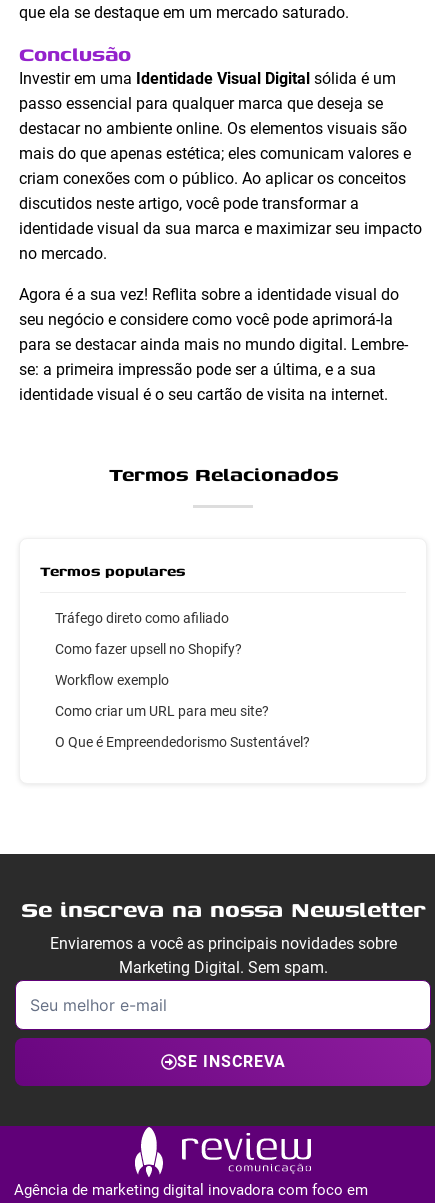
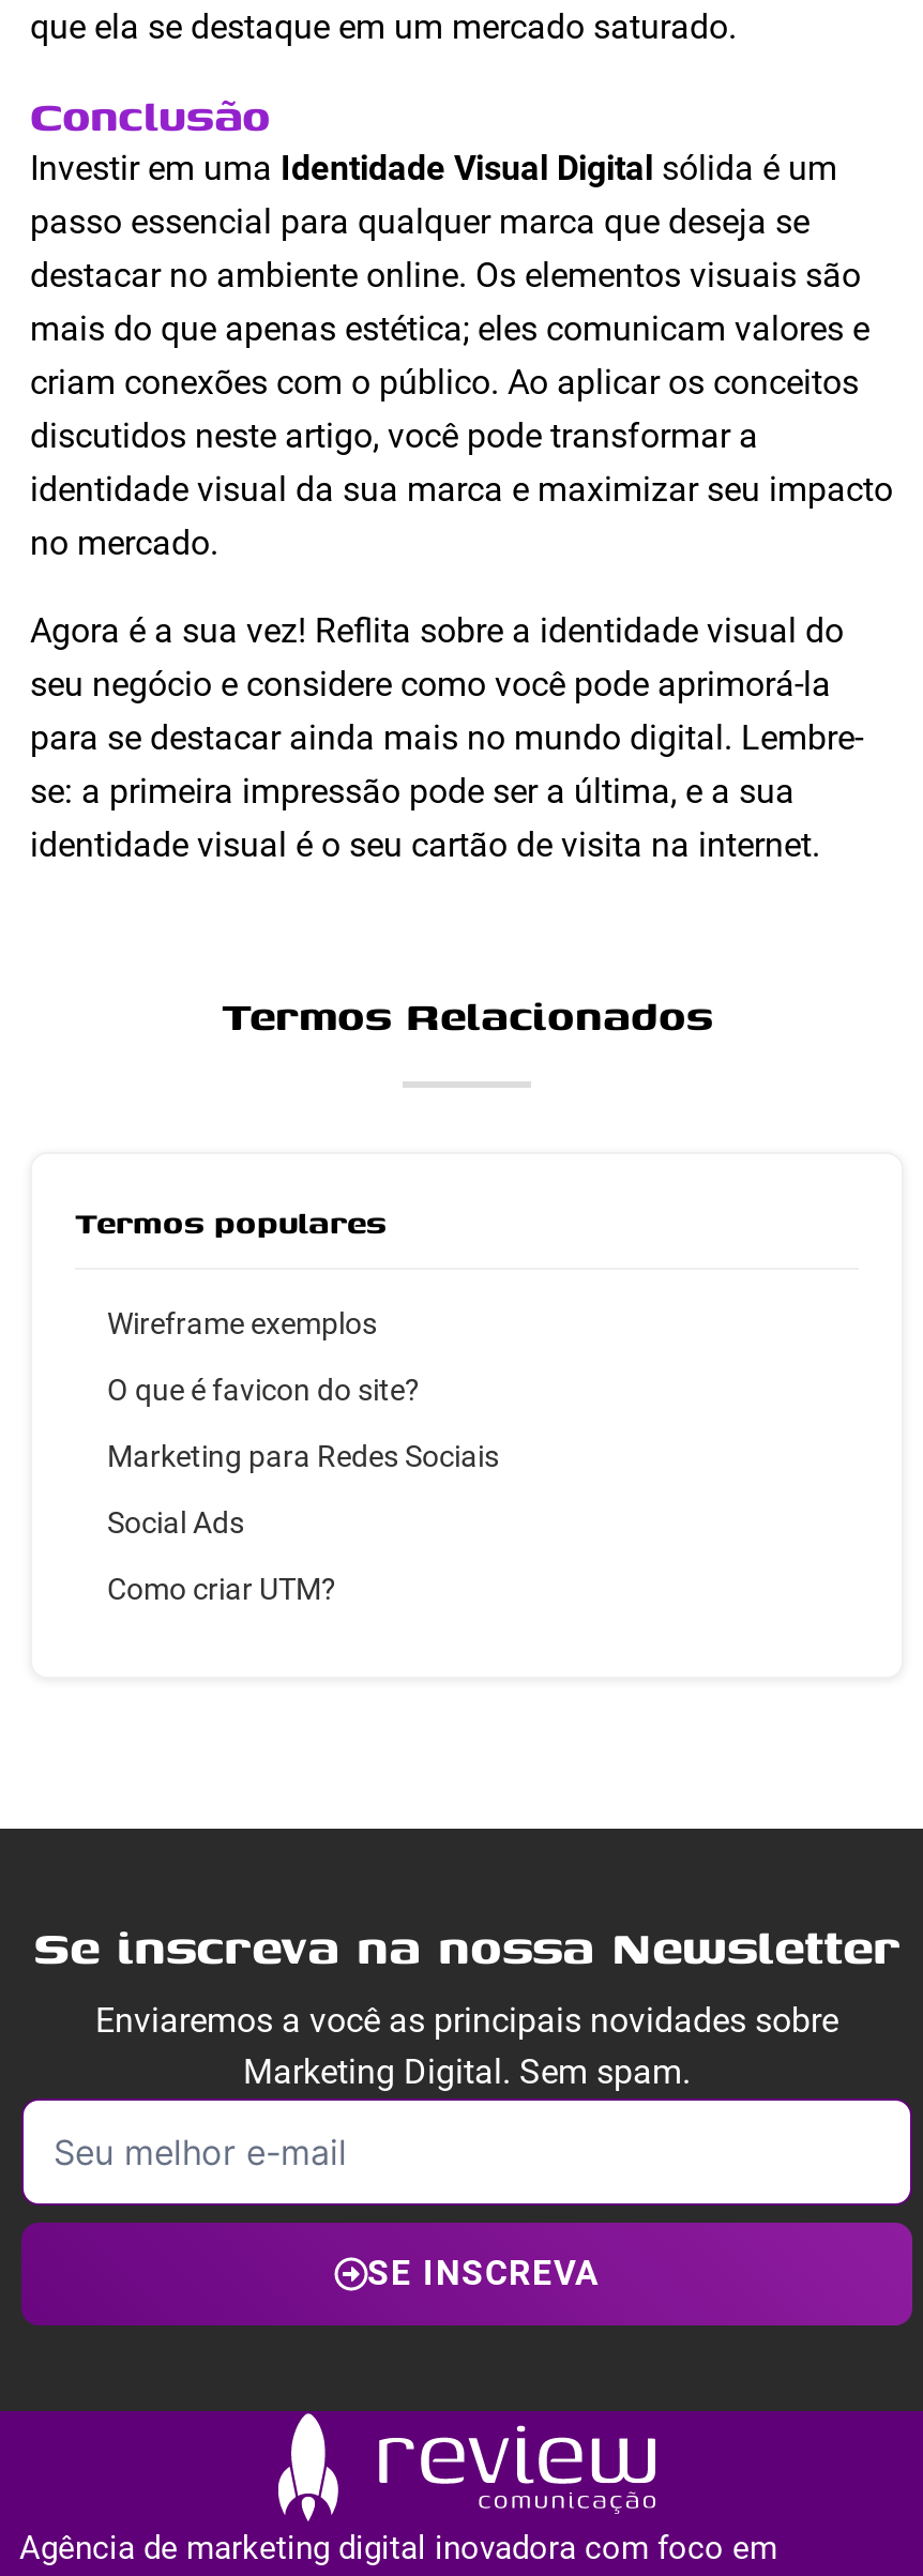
[55,610,229,626] Tráfego direto como afiliado -> [107,1307,377,1341] Wireframe exemplos
[55,641,242,657] Como fazer upsell no Shopify? -> [107,1373,420,1407] O que é favicon do site?
[55,672,169,688] Workflow exemplo -> [107,1439,499,1474] Marketing para Redes Sociais
[55,703,269,719] Como criar um URL para meu site? -> [107,1506,244,1540] Social Ads
[55,734,310,750] O Que é Empreendedorismo Sustentável? -> [107,1572,336,1606] Como criar UTM?

